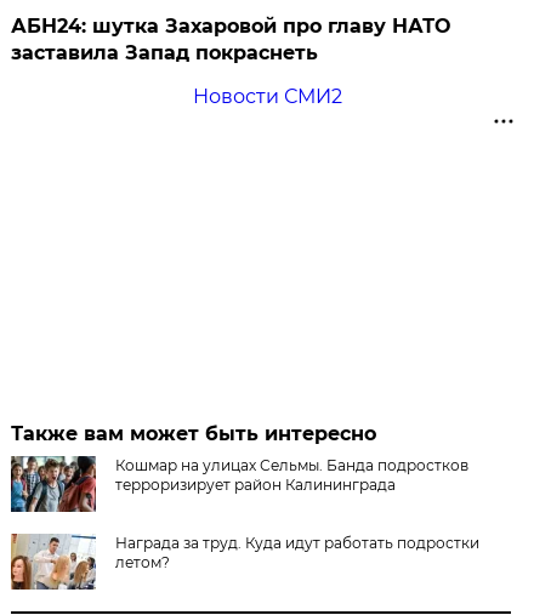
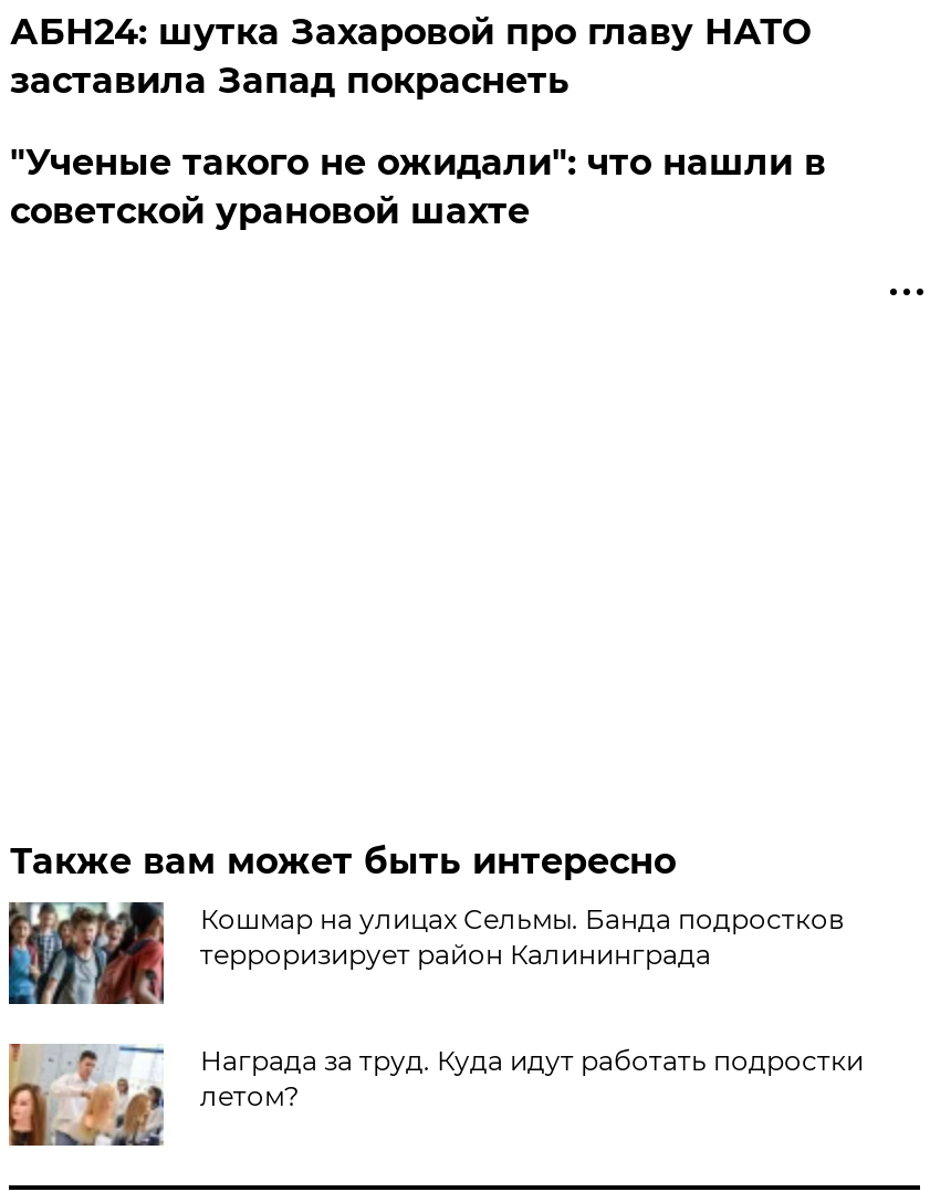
[193,85,342,108] Новости СМИ2 -> [10,142,826,232] "Ученые такого не ожидали": что нашли в | советской урановой шахте

